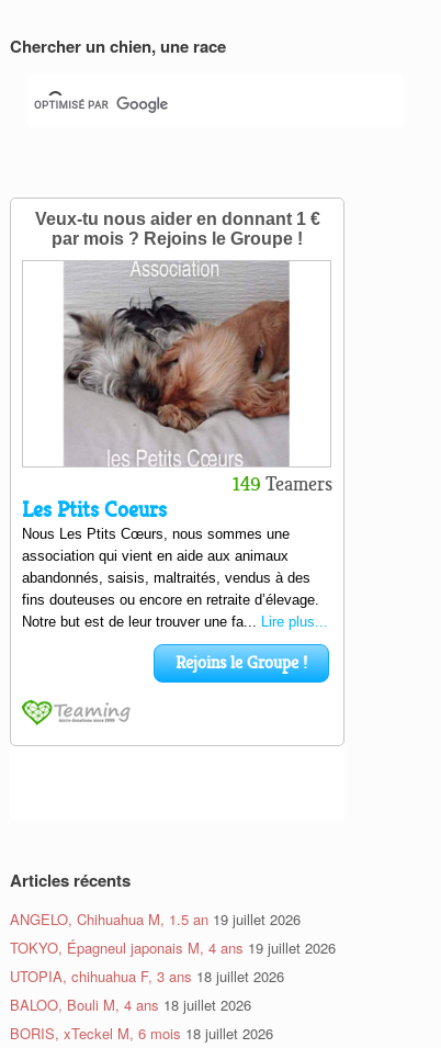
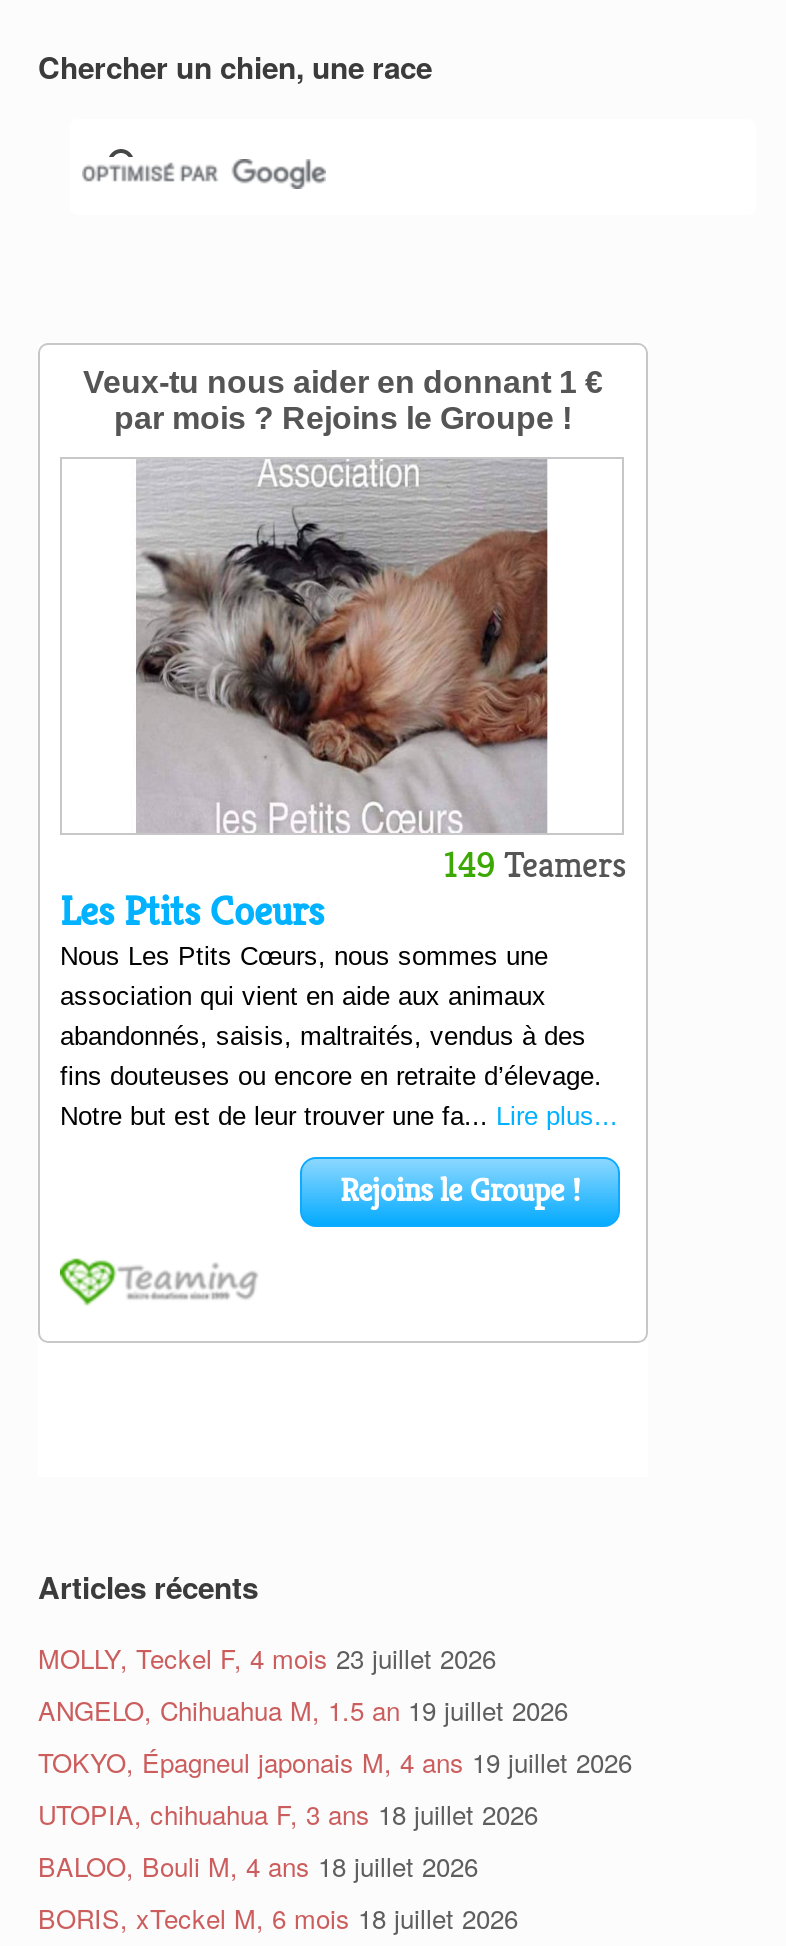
none -> [38,1640,496,1678] MOLLY, Teckel F, 4 mois 23 juillet 2026

